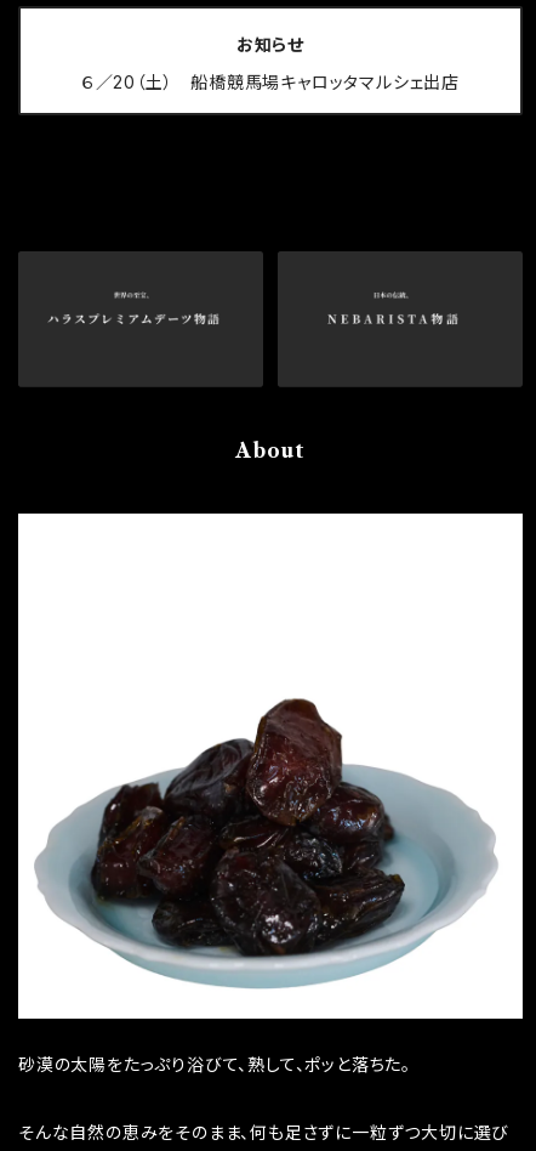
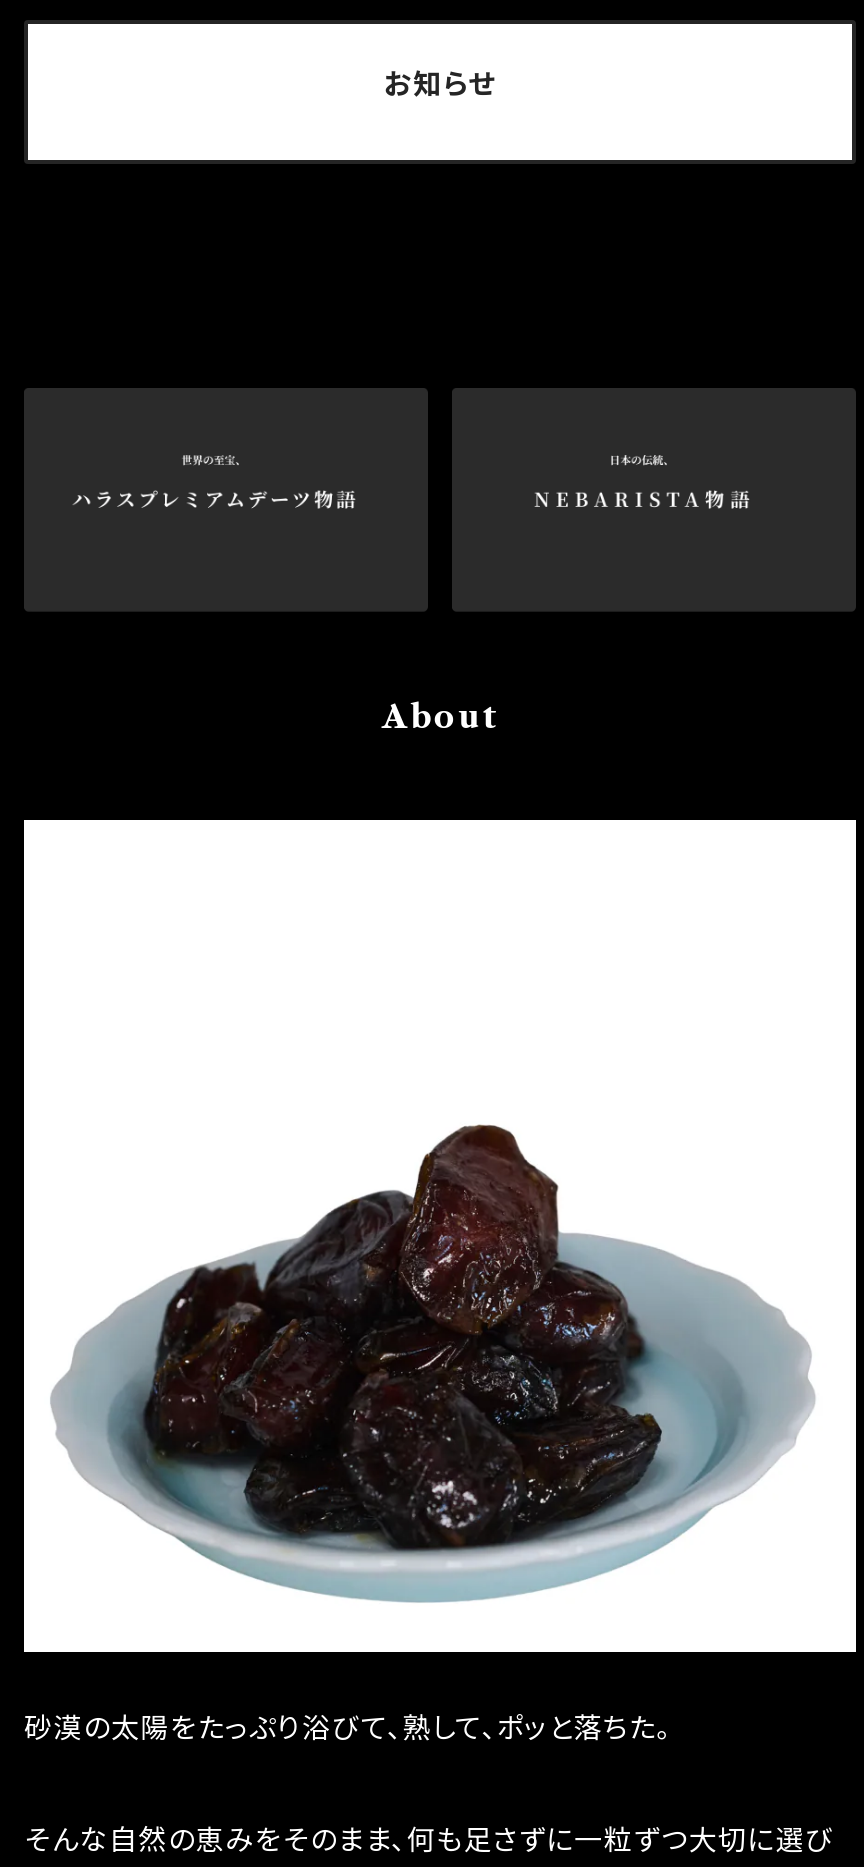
[81,72,460,92] ６／20（土） 船橋競馬場キャロッタマルシェ出店 -> none

